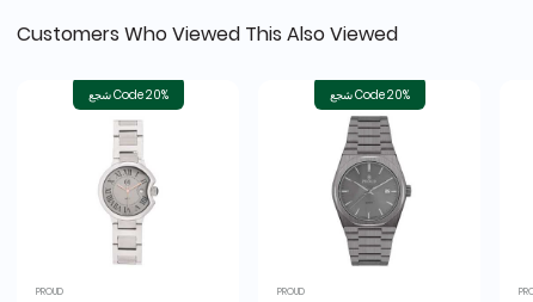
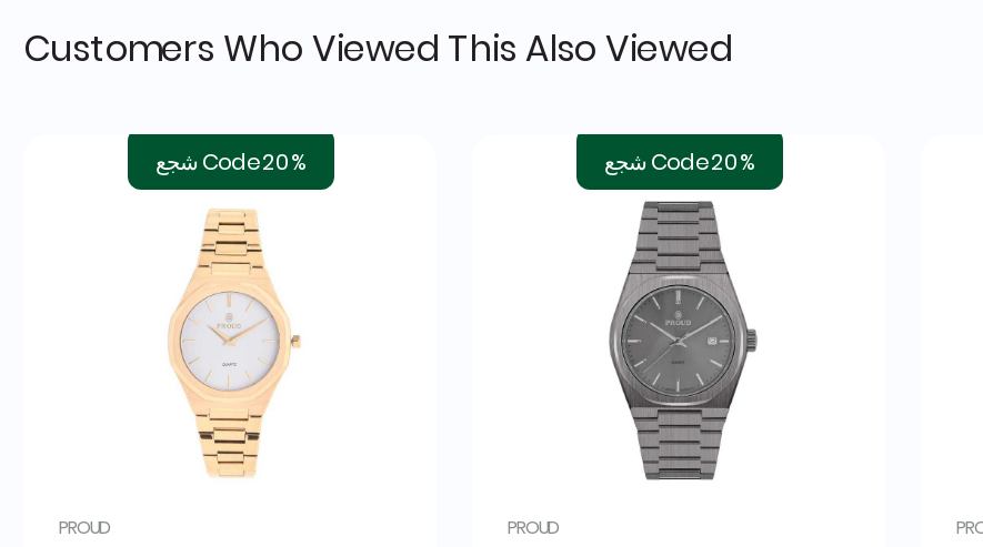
[96,121,165,264] [image] -> [168,212,301,476] [image]

